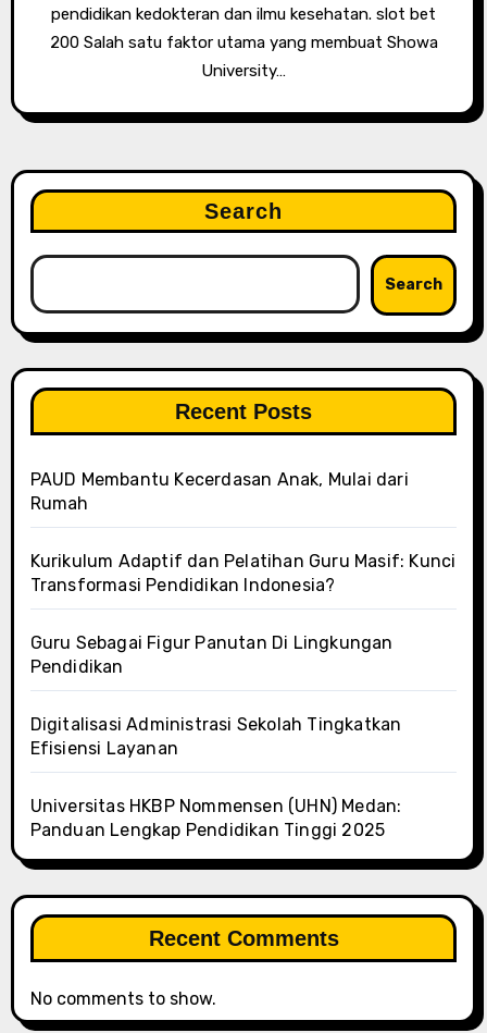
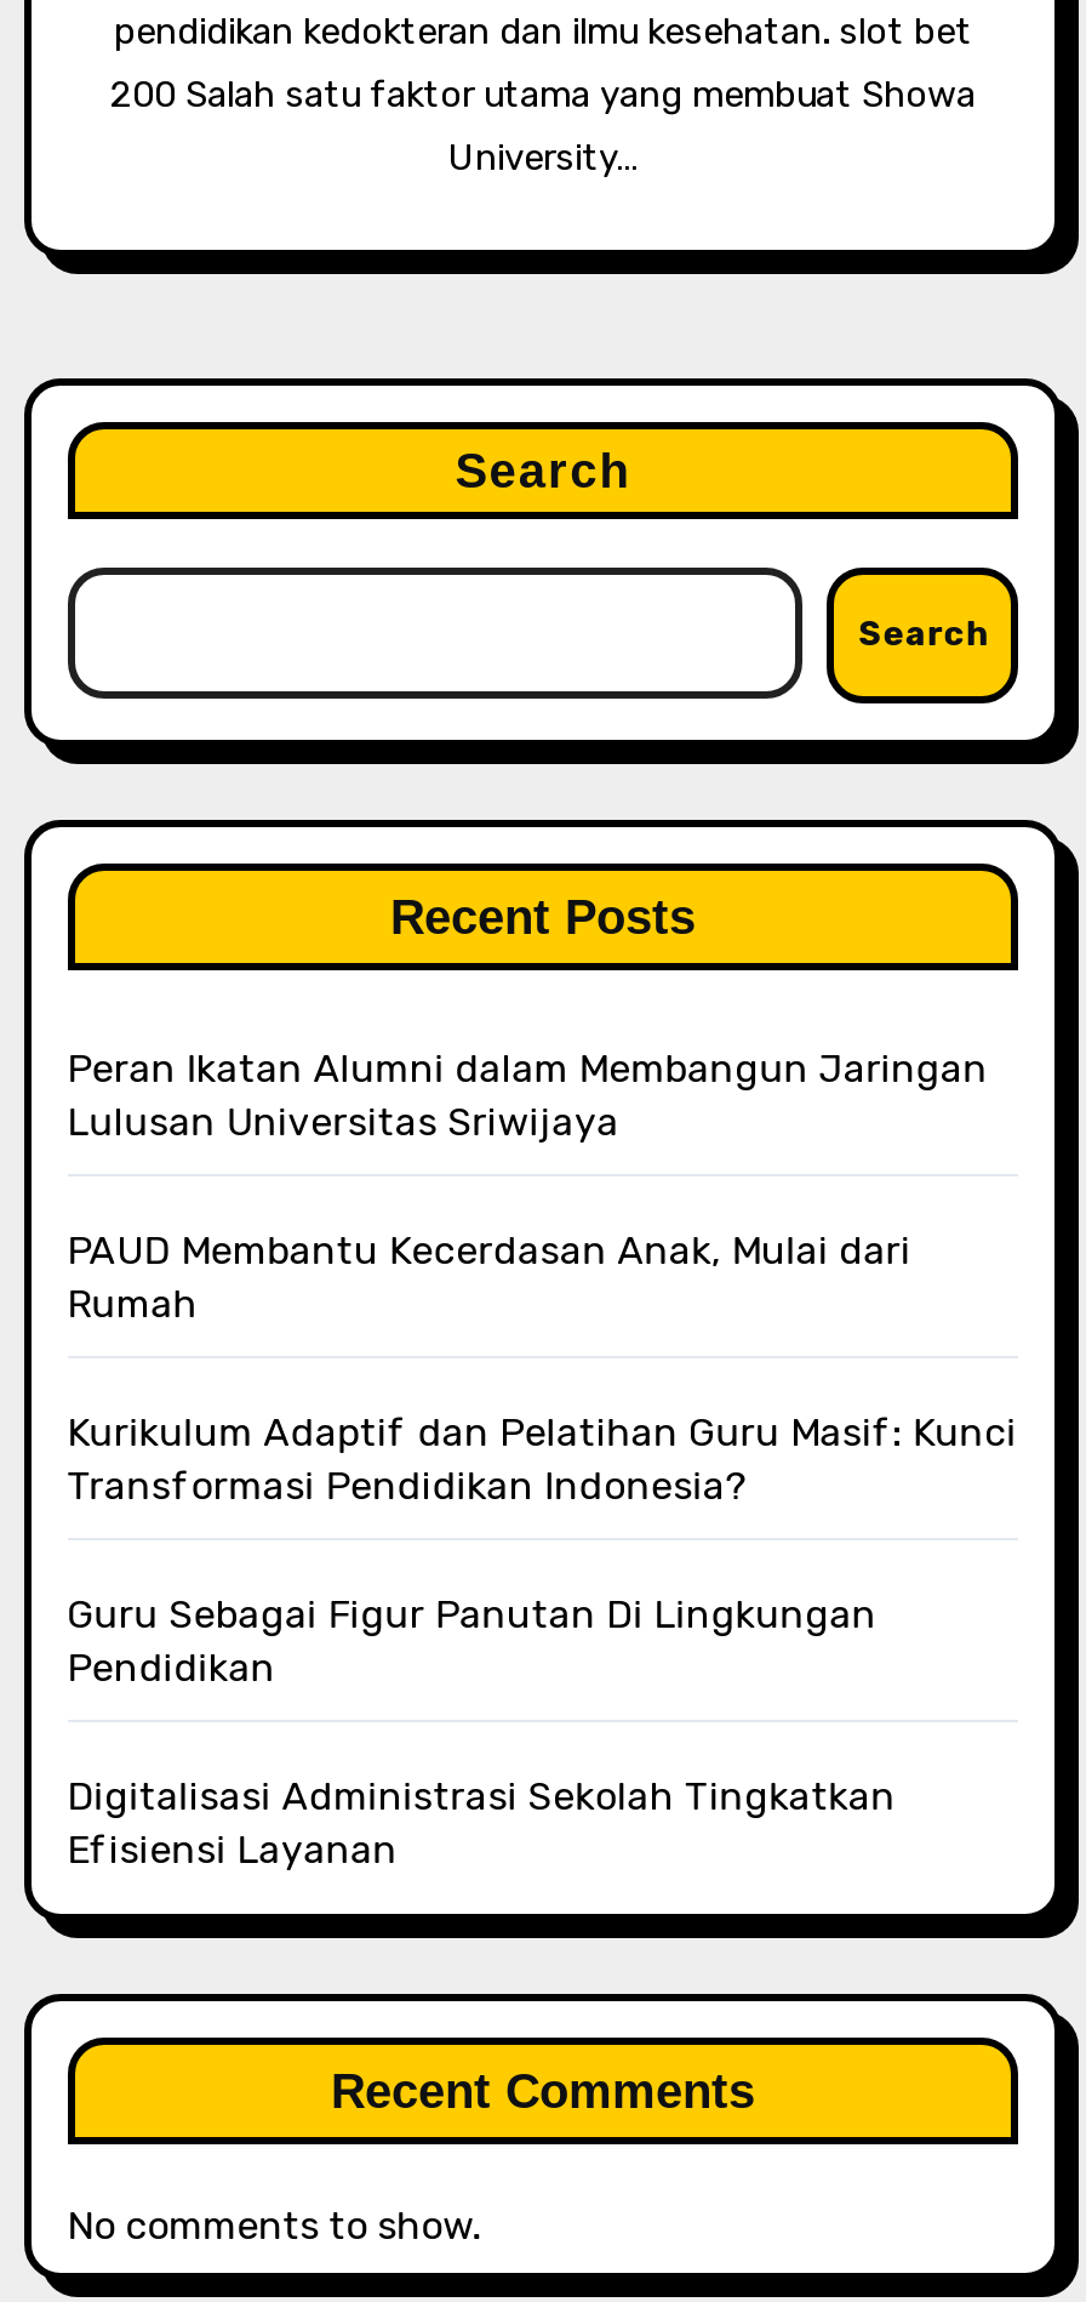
none -> [67,1046,988,1145] Peran Ikatan Alumni dalam Membangun Jaringan | Lulusan Universitas Sriwijaya
moved [30,469,456,759] -> [67,1228,1017,1873]: PAUD Membantu Kecerdasan Anak, Mulai dari | Rumah | Kurikulum Adaptif dan Pelatihan Guru Masif: Kunci | Transformasi Pendidikan Indonesia? | Guru Sebagai Figur Panutan Di Lingkungan | Pendidikan | Digitalisasi Administrasi Sekolah Tingkatkan | Efisiensi Layanan
[30,796,402,841] Universitas HKBP Nommensen (UHN) Medan: | Panduan Lengkap Pendidikan Tinggi 2025 -> none

